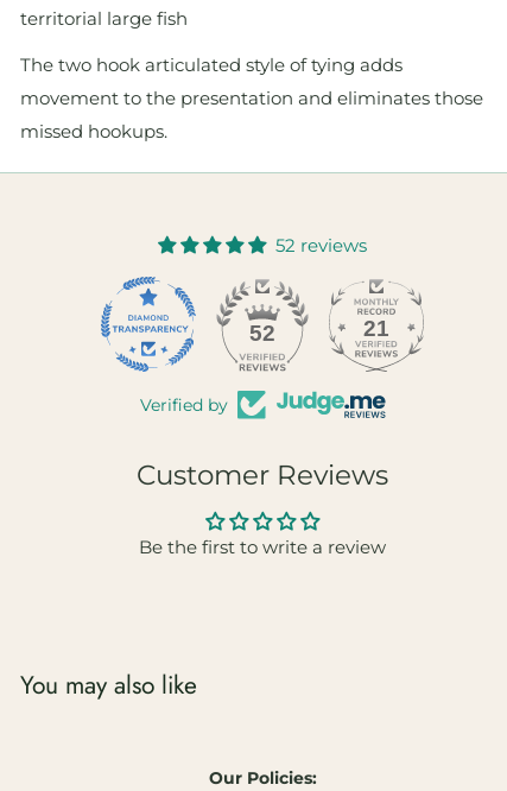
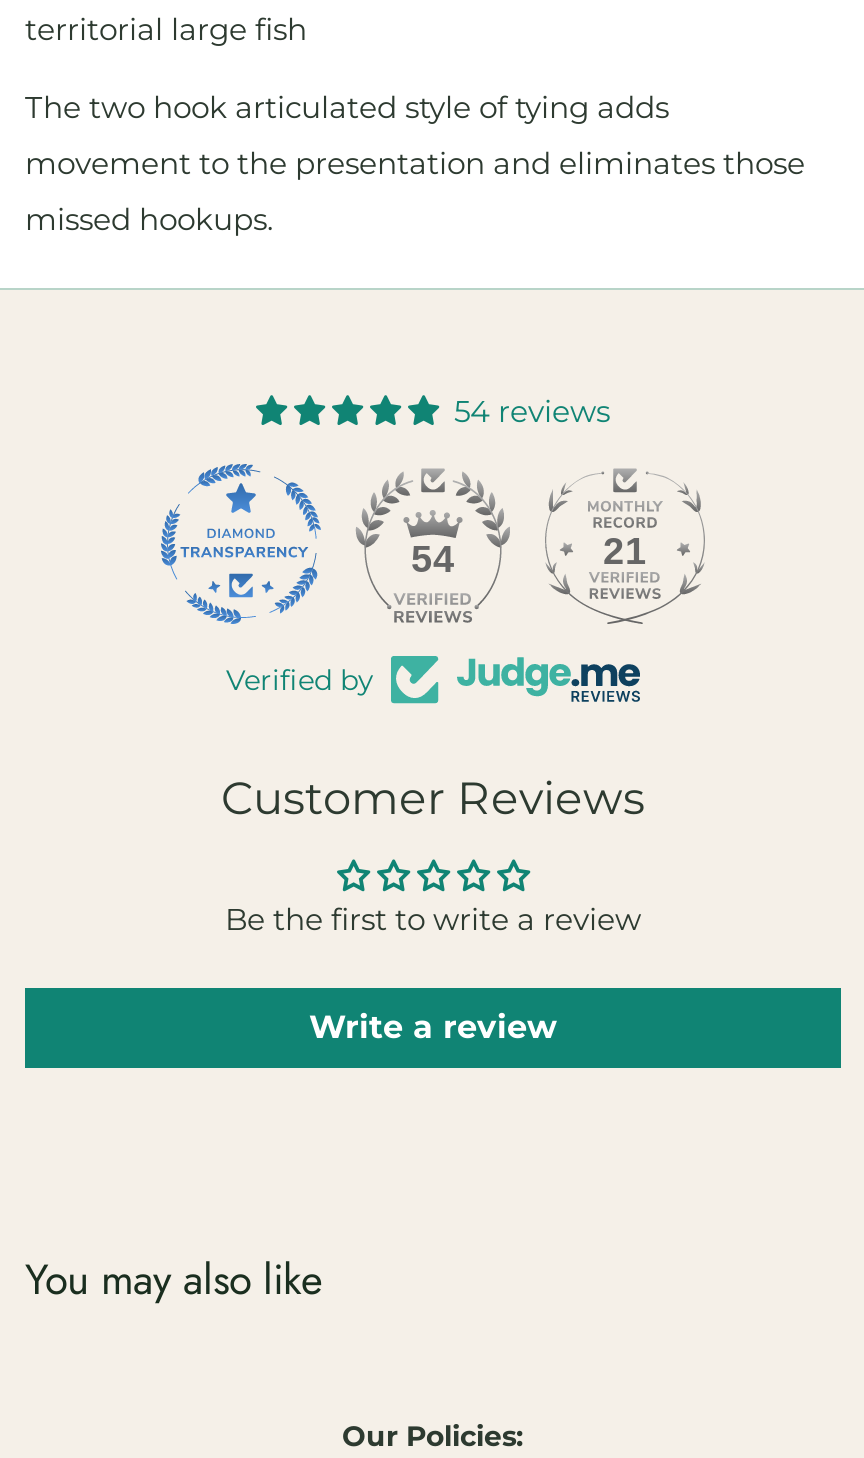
[275,233,367,256] 52 reviews -> [454,391,610,429] 54 reviews
[249,320,275,345] 52 -> [411,537,455,579] 54
none -> [309,1007,557,1045] Write a review

